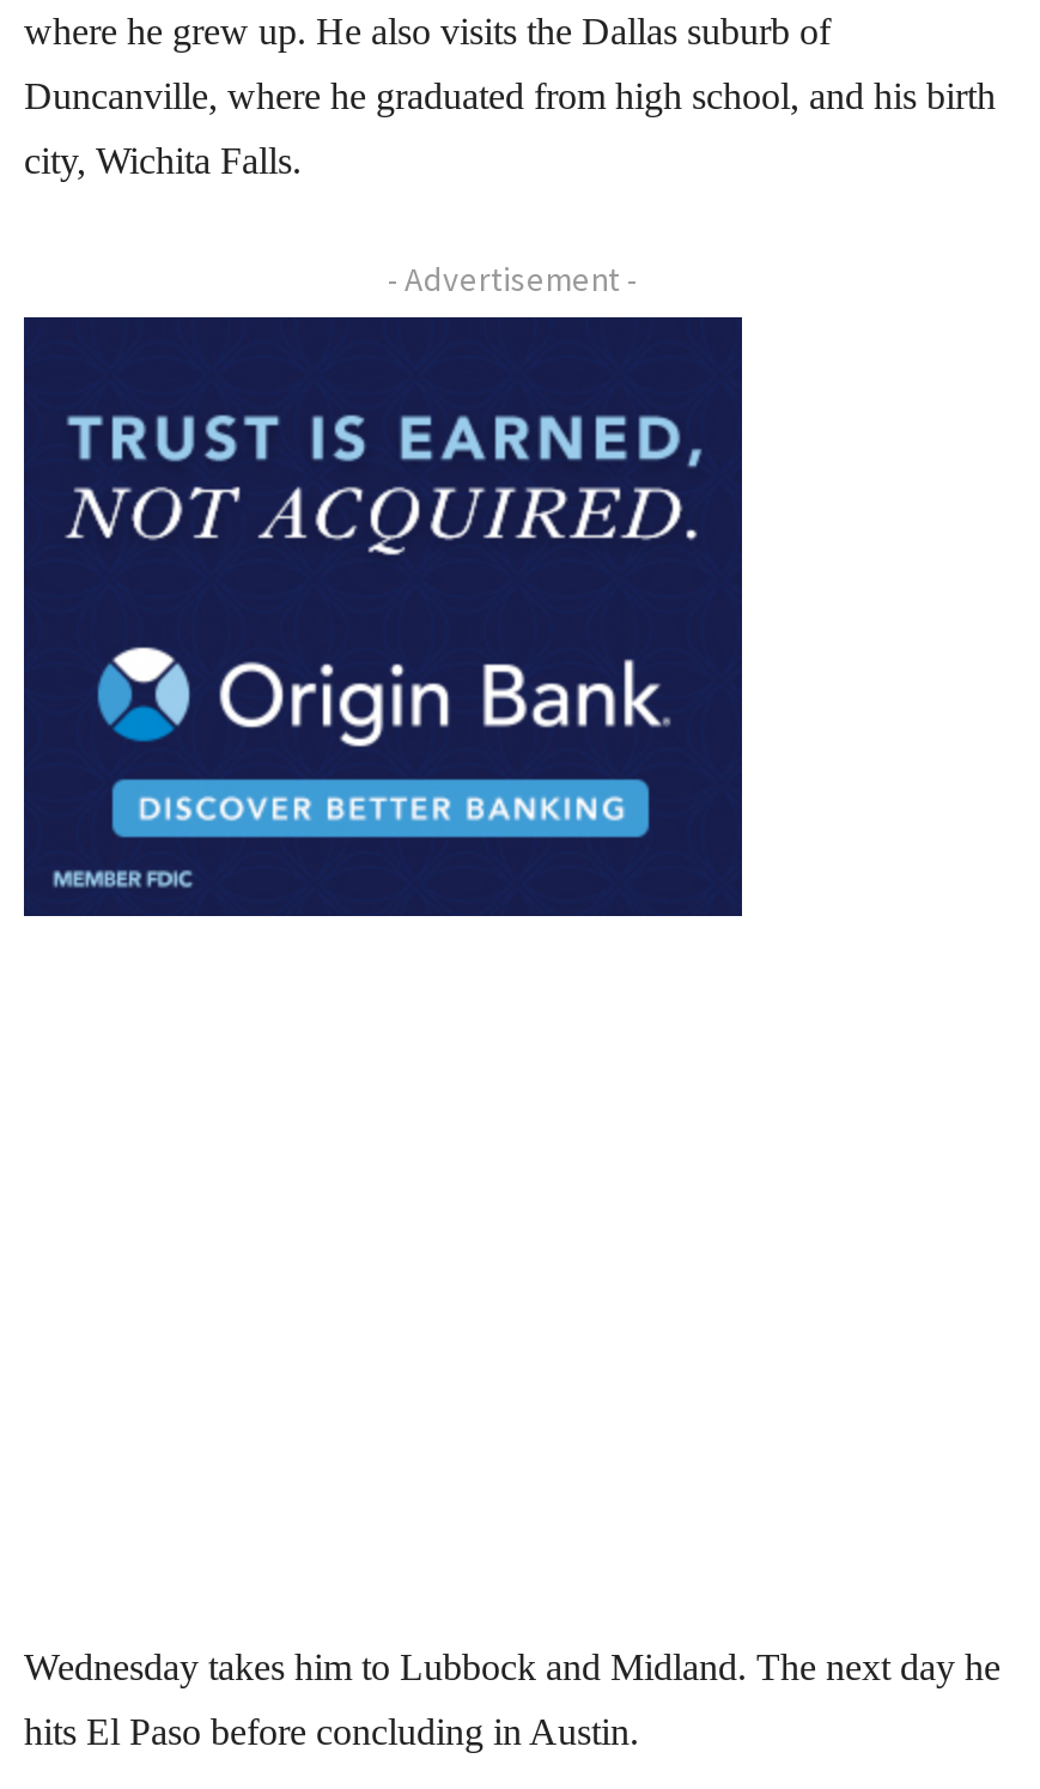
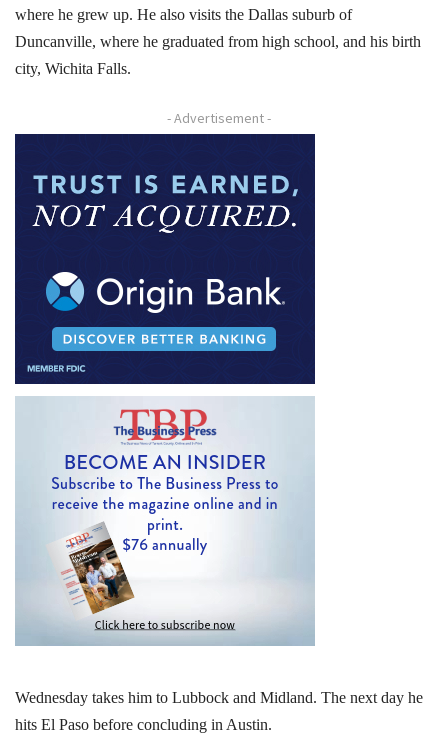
none -> [15,396,315,647] [image]

